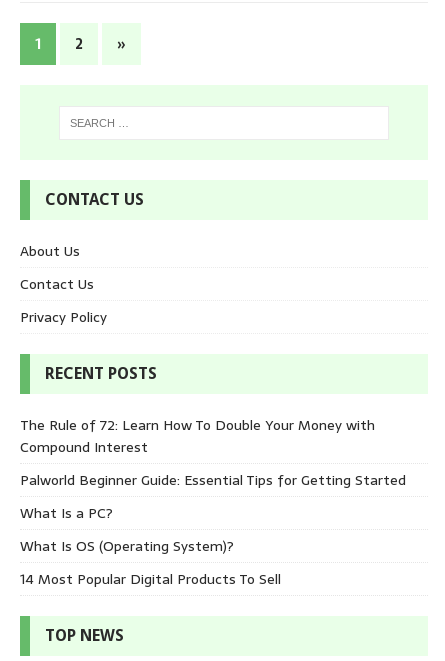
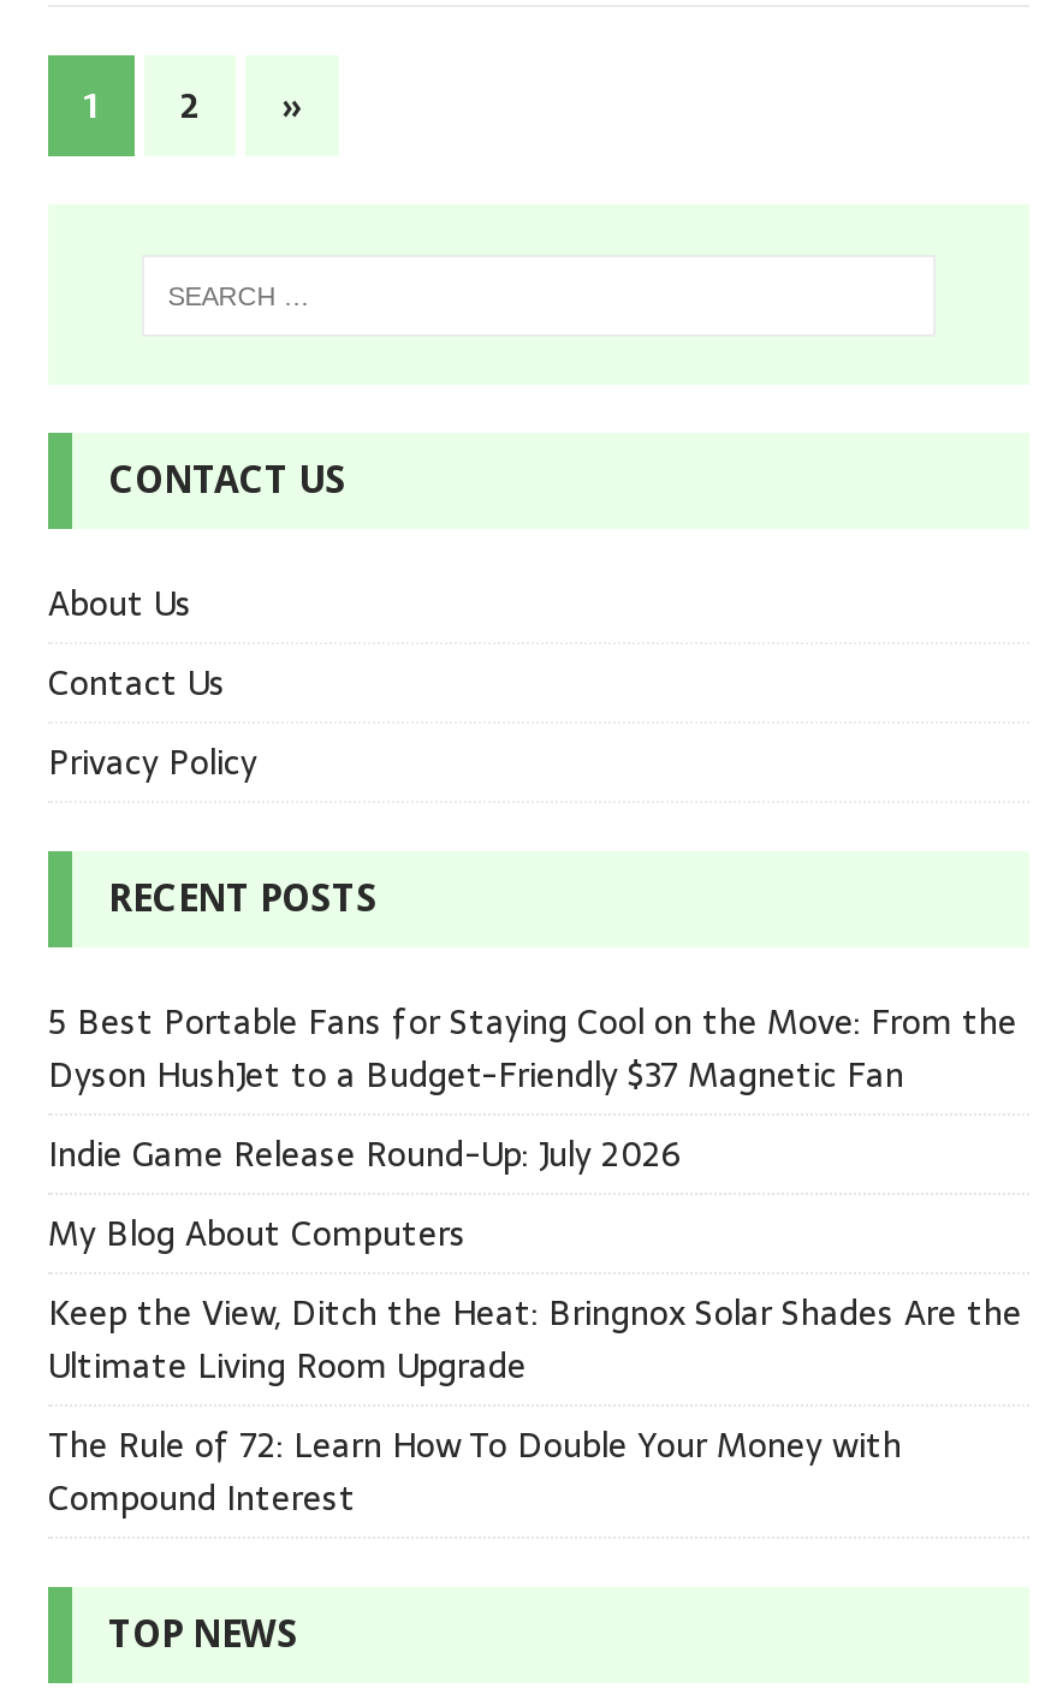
none -> [48,995,1022,1392] 5 Best Portable Fans for Staying Cool on the Move: From the | Dyson HushJet to a Budget-Friendly $37 Magnetic Fan | Indie Game Release Round-Up: July 2026 | My Blog About Computers | Keep the View, Ditch the Heat: Bringnox Solar Shades Are the | Ultimate Living Room Upgrade
moved [20,414,375,458] -> [48,1418,902,1524]: The Rule of 72: Learn How To Double Your Money with | Compound Interest
[20,469,406,590] Palworld Beginner Guide: Essential Tips for Getting Started | What Is a PC? | What Is OS (Operating System)? | 14 Most Popular Digital Products To Sell -> none

